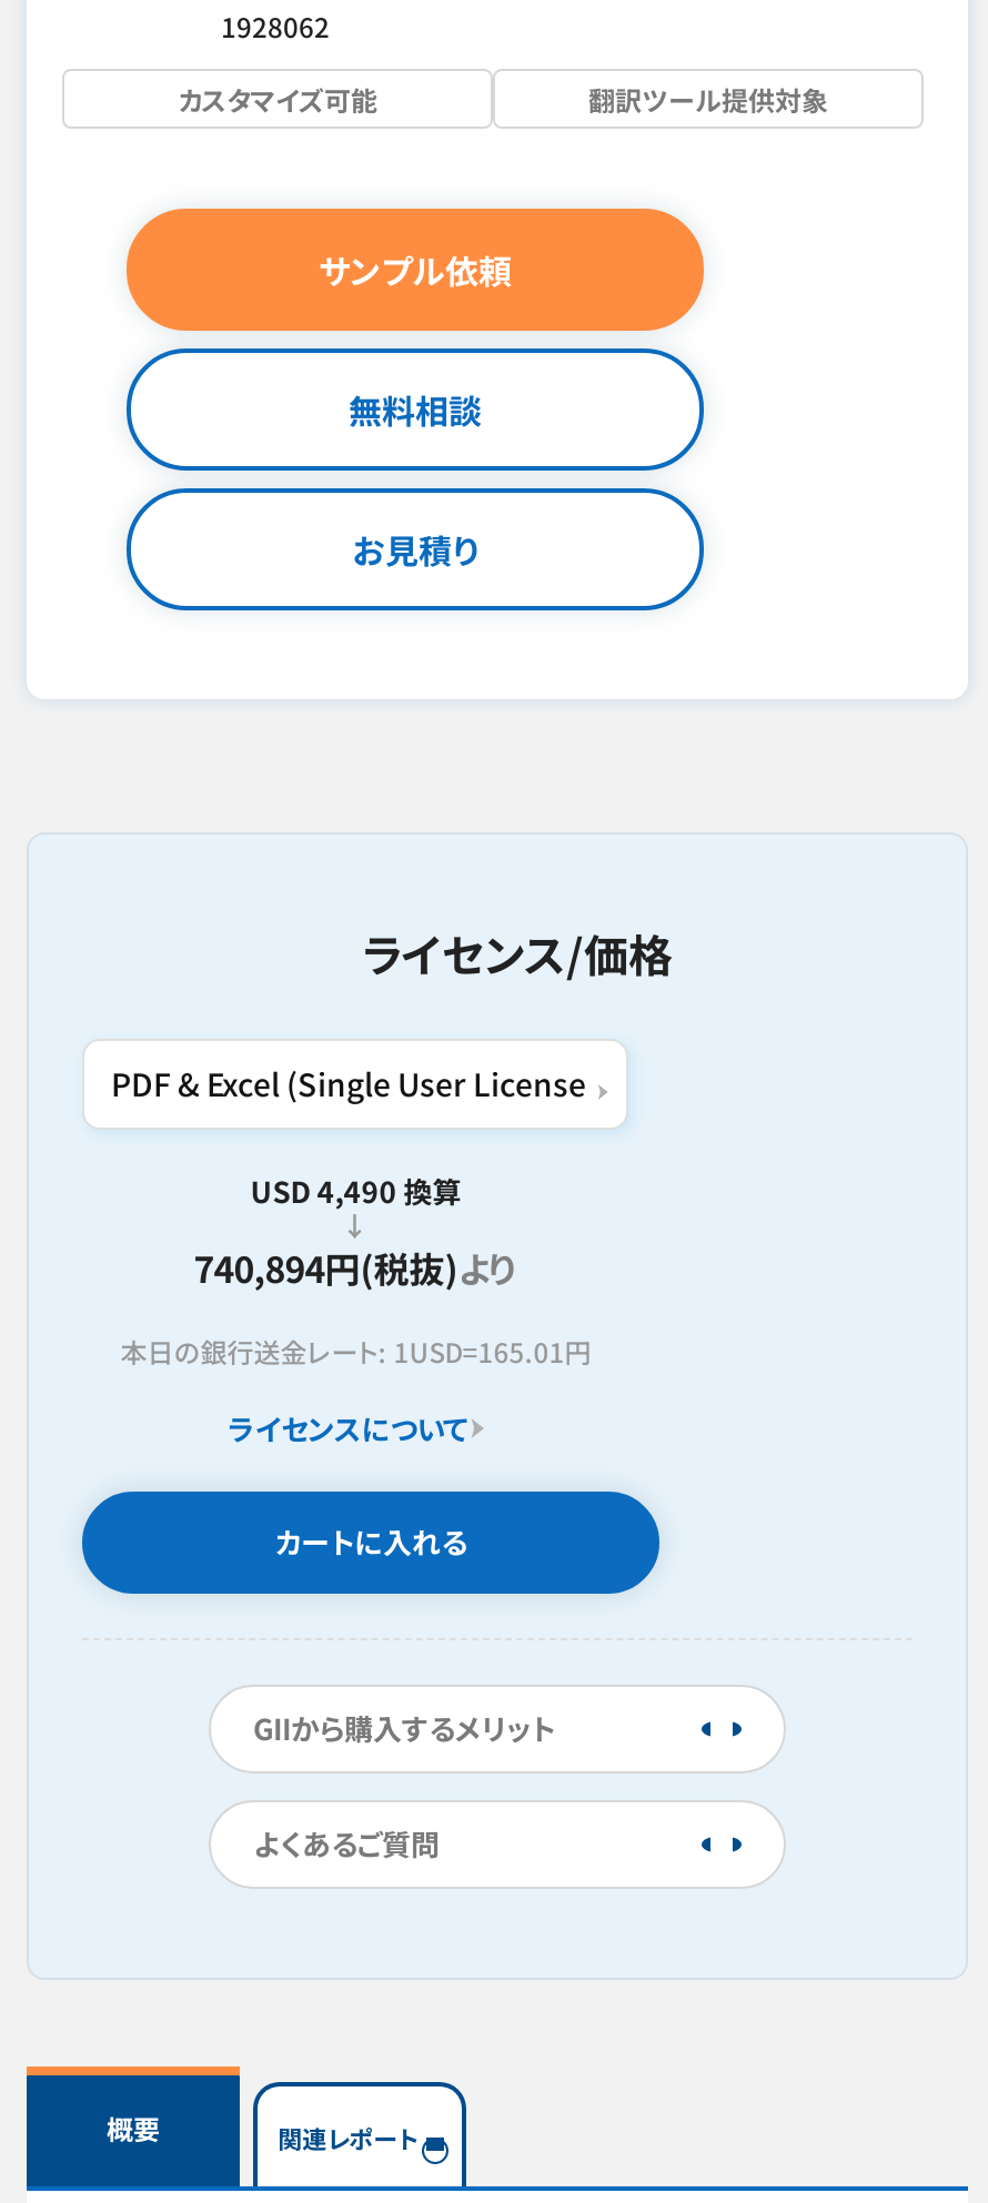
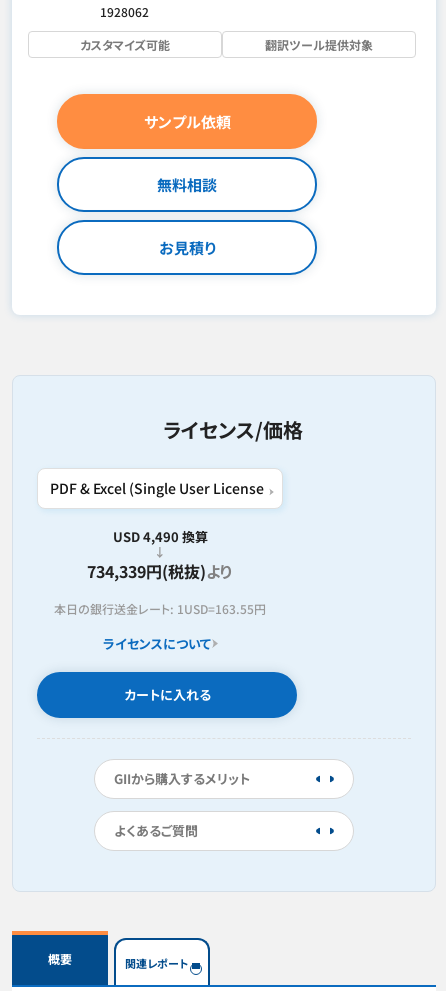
[194,1240,518,1293] 740,894円(税抜)より -> [87,559,233,583] 734,339円(税抜)より
[120,1331,591,1369] 本日の銀行送金レート: 1USD=165.01円 -> [54,600,266,617] 本日の銀行送金レート: 1USD=163.55円

